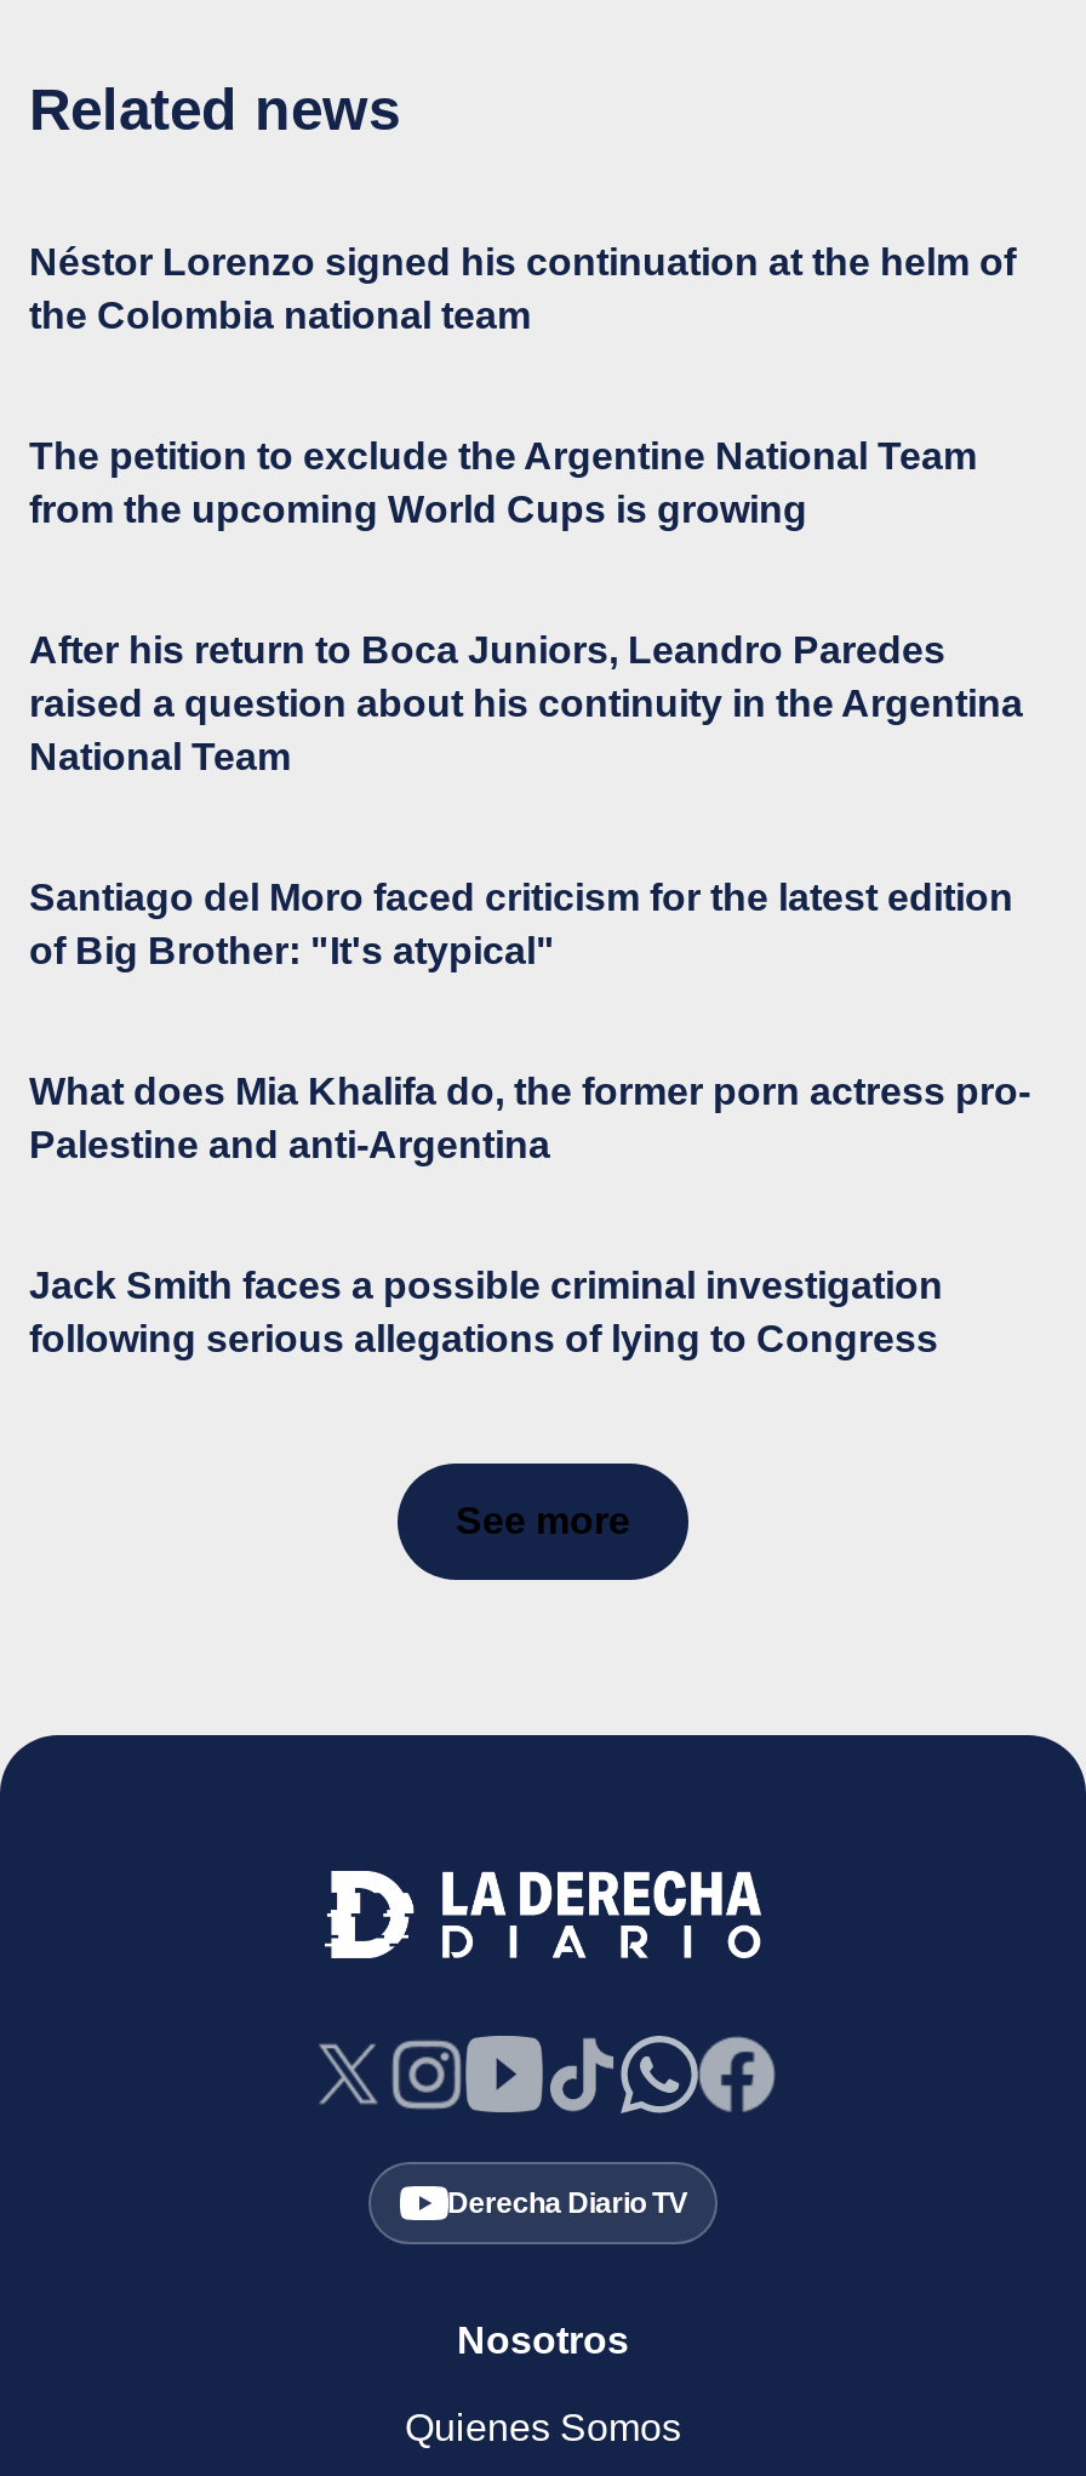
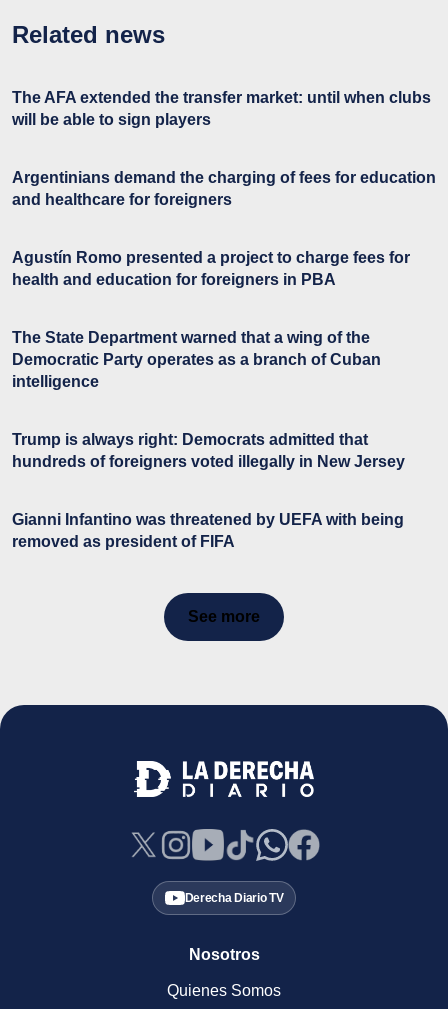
[29,241,1016,335] Néstor Lorenzo signed his continuation at the helm of | the Colombia national team -> [12,89,431,128] The AFA extended the transfer market: until when clubs | will be able to sign players
[29,435,977,529] The petition to exclude the Argentine National Team | from the upcoming World Cups is growing -> [12,169,436,208] Argentinians demand the charging of fees for education | and healthcare for foreigners
[29,629,1023,777] After his return to Boca Juniors, Leandro Paredes | raised a question about his continuity in the Argentina | National Team -> [12,249,410,288] Agustín Romo presented a project to charge fees for | health and education for foreigners in PBA
[29,876,1013,971] Santiago del Moro faced criticism for the latest edition | of Big Brother: "It's atypical" -> [12,329,381,390] The State Department warned that a wing of the | Democratic Party operates as a branch of Cuban | intelligence
[29,1070,1030,1165] What does Mia Khalifa do, the former porn actress pro- | Palestine and anti-Argentina -> [12,431,405,470] Trump is always right: Democrats admitted that | hundreds of foreigners voted illegally in New Jersey
[29,1264,943,1359] Jack Smith faces a possible criminal investigation | following serious allegations of lying to Congress -> [12,511,404,550] Gianni Infantino was threatened by UEFA with being | removed as president of FIFA

